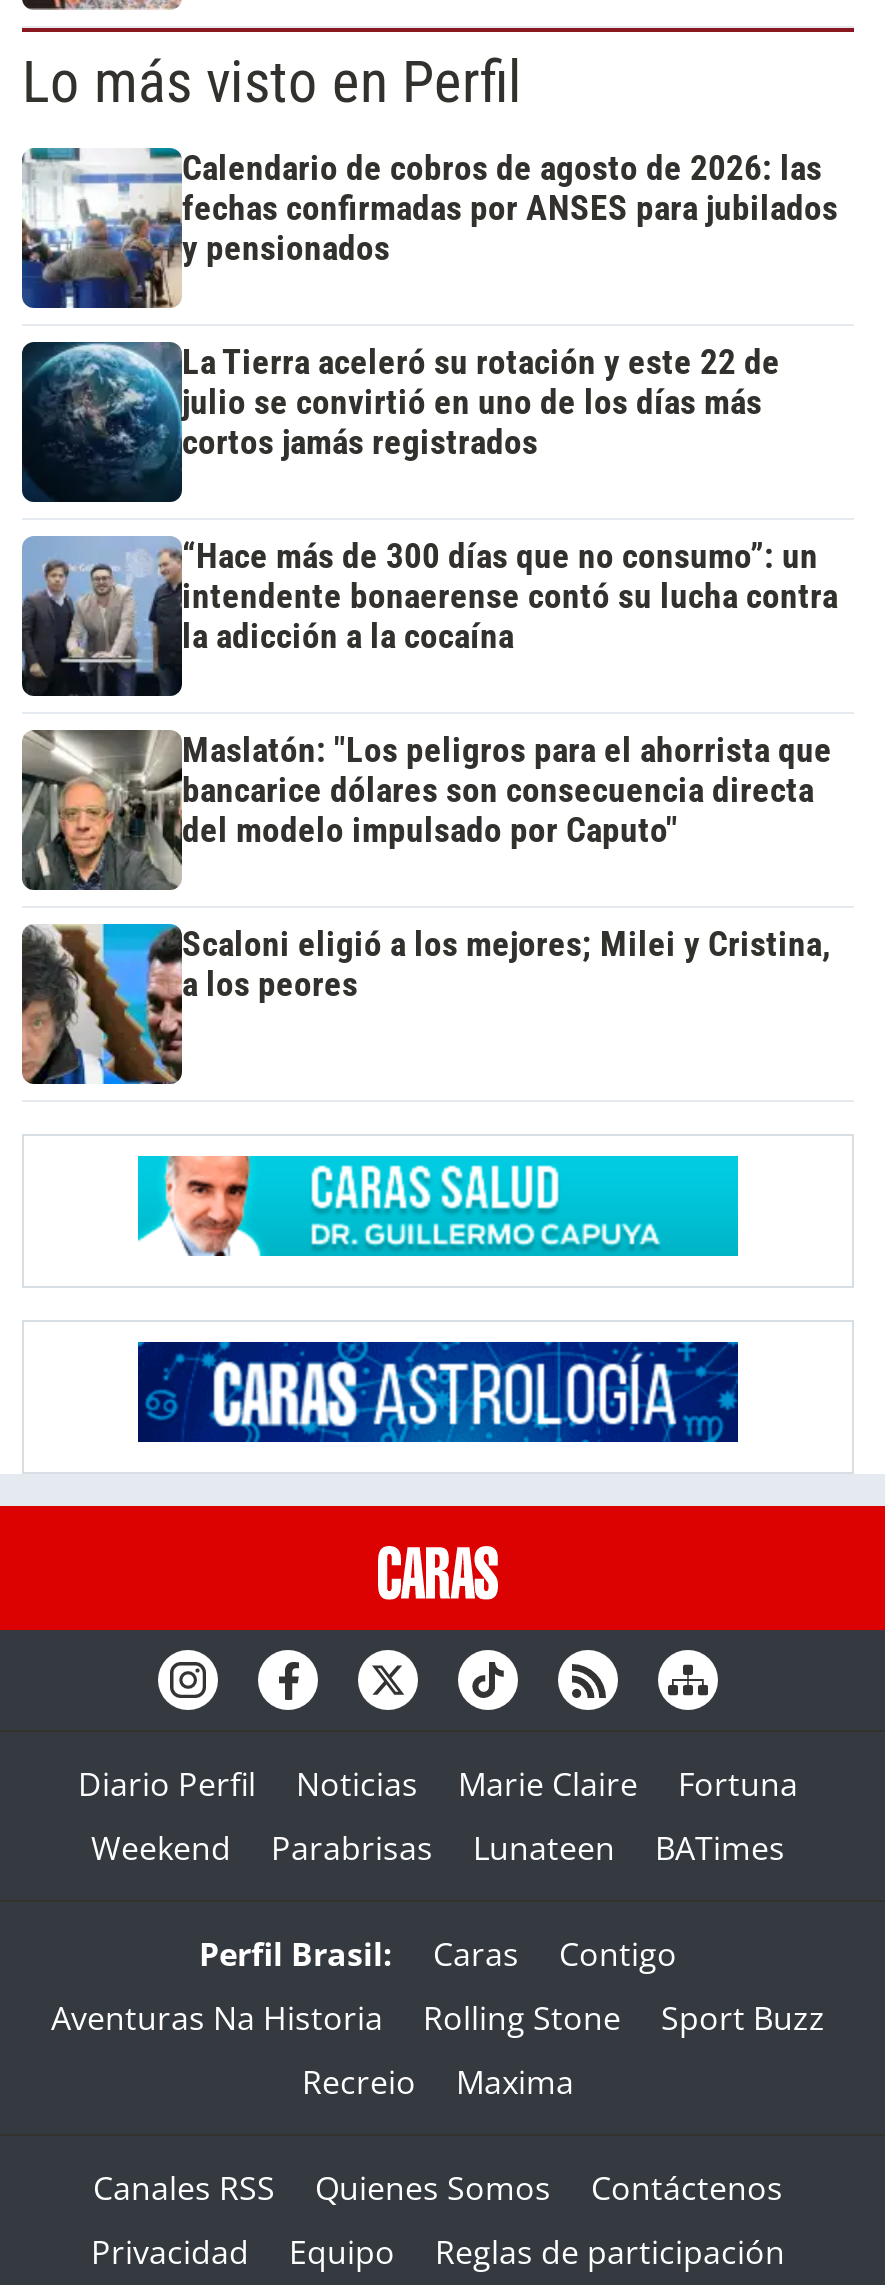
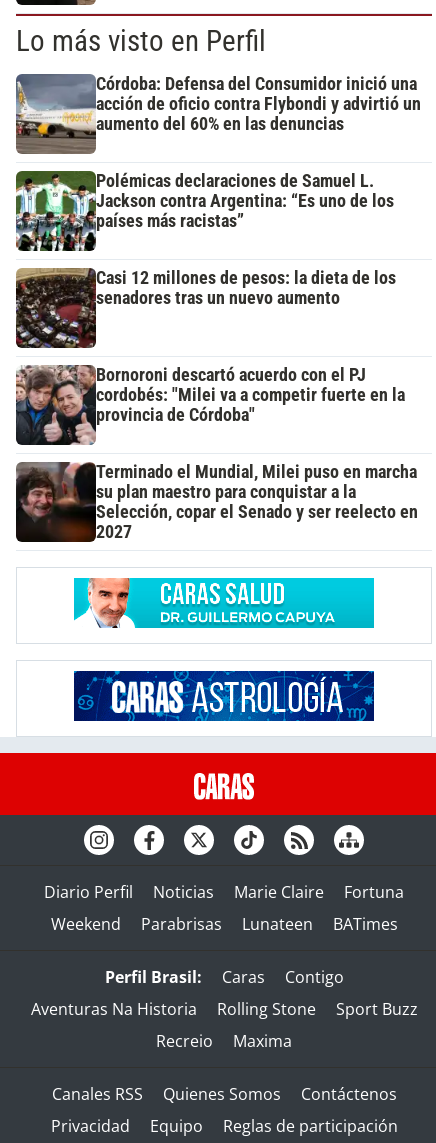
[22,148,838,310] [image] | Calendario de cobros de agosto de 2026: las | fechas confirmadas por ANSES para jubilados | y pensionados -> [15,73,421,155] [image] | Córdoba: Defensa del Consumidor inició una | acción de oficio contra Flybondi y advirtió un | aumento del 60% en las denuncias
[20,340,780,502] [image] | La Tierra aceleró su rotación y este 22 de | julio se convirtió en uno de los días más | cortos jamás registrados -> [15,170,394,251] [image] | Polémicas declaraciones de Samuel L. | Jackson contra Argentina: “Es uno de los | países más racistas”
[20,536,838,698] [image] | “Hace más de 300 días que no consumo”: un | intendente bonaerense contó su lucha contra | la adicción a la cocaína -> [15,267,396,349] [image] | Casi 12 millones de pesos: la dieta de los | senadores tras un nuevo aumento
[22,730,832,890] [image] | Maslatón: "Los peligros para el ahorrista que | bancarice dólares son consecuencia directa | del modelo impulsado por Caputo" -> [16,365,405,445] [image] | Bornoroni descartó acuerdo con el PJ | cordobés: "Milei va a competir fuerte en la | provincia de Córdoba"
[20,922,830,1086] [image] | Scaloni eligió a los mejores; Milei y Cristina, | a los peores -> [15,461,418,543] [image] | Terminado el Mundial, Milei puso en marcha | su plan maestro para conquistar a la | Selección, copar el Senado y ser reelecto en | 2027

